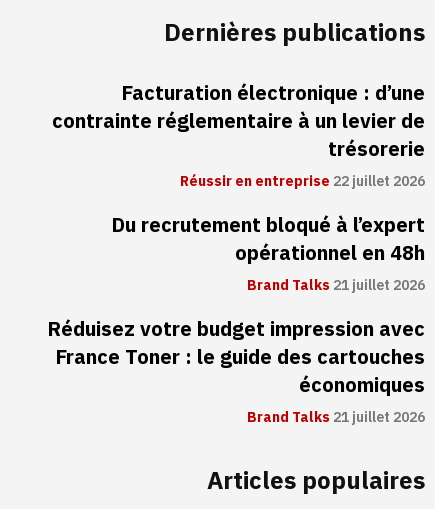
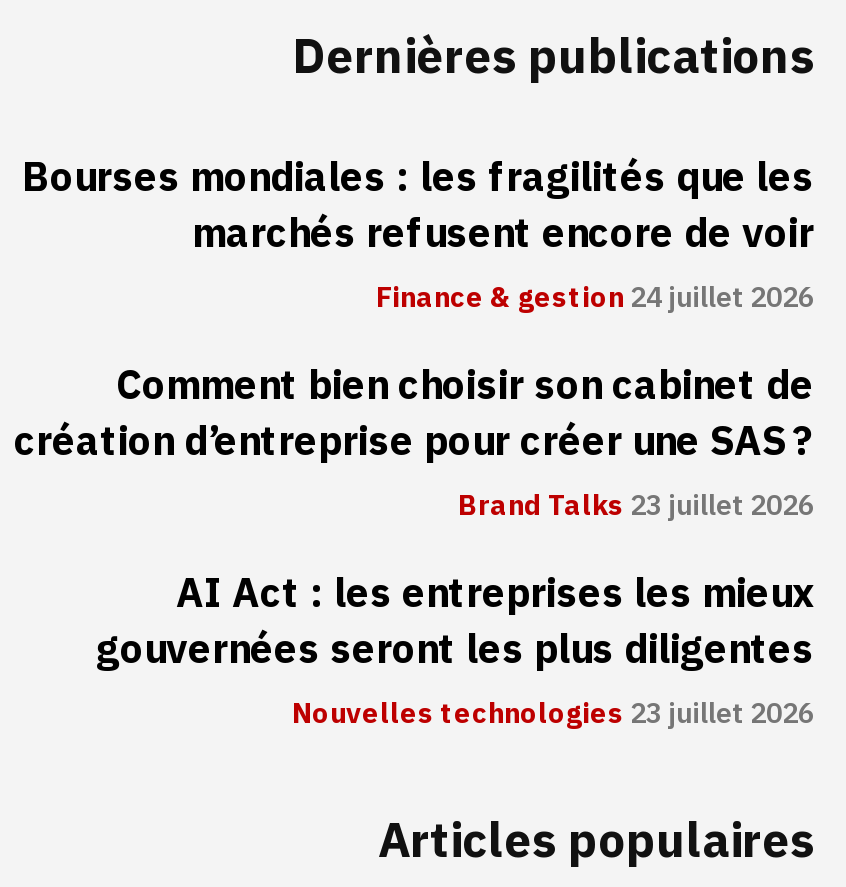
[52,78,425,192] Facturation électronique : d’une | contrainte réglementaire à un levier de | trésorerie | Réussir en entreprise 22 juillet 2026 -> [22,147,814,319] Bourses mondiales : les fragilités que les | marchés refusent encore de voir | Finance & gestion 24 juillet 2026
[111,210,425,296] Du recrutement bloqué à l’expert | opérationnel en 48h | Brand Talks 21 juillet 2026 -> [14,355,814,527] Comment bien choisir son cabinet de | création d’entreprise pour créer une SAS ? | Brand Talks 23 juillet 2026
[47,314,425,428] Réduisez votre budget impression avec | France Toner : le guide des cartouches | économiques | Brand Talks 21 juillet 2026 -> [96,563,814,735] AI Act : les entreprises les mieux | gouvernées seront les plus diligentes | Nouvelles technologies 23 juillet 2026

